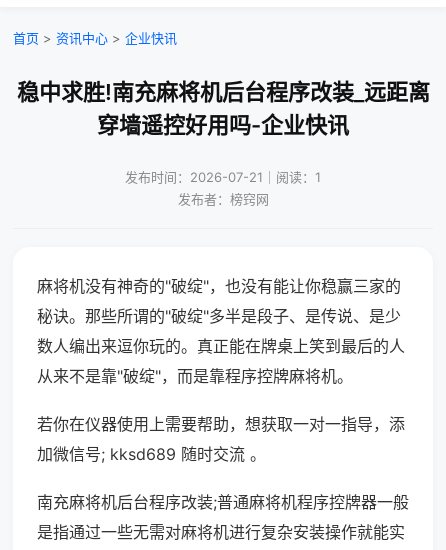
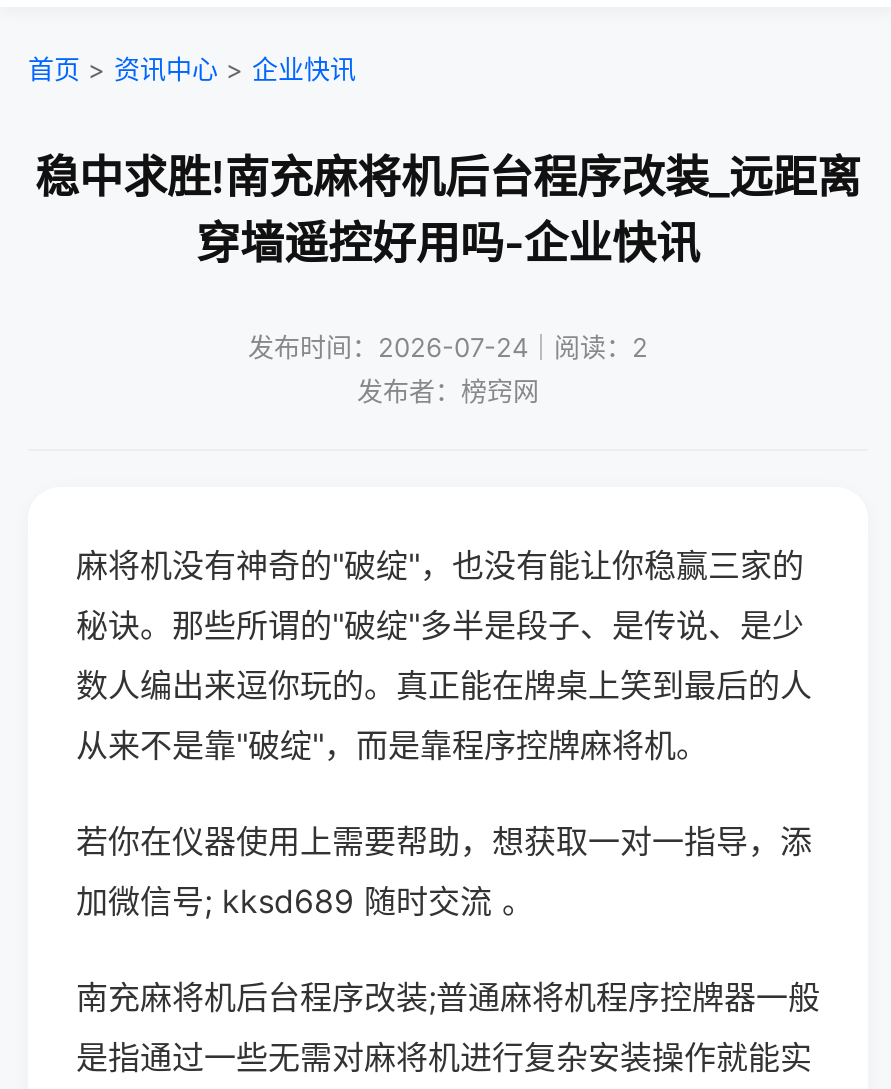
[125,169,321,185] 发布时间：2026-07-21｜阅读：1 -> [248,331,648,363] 发布时间：2026-07-24｜阅读：2

